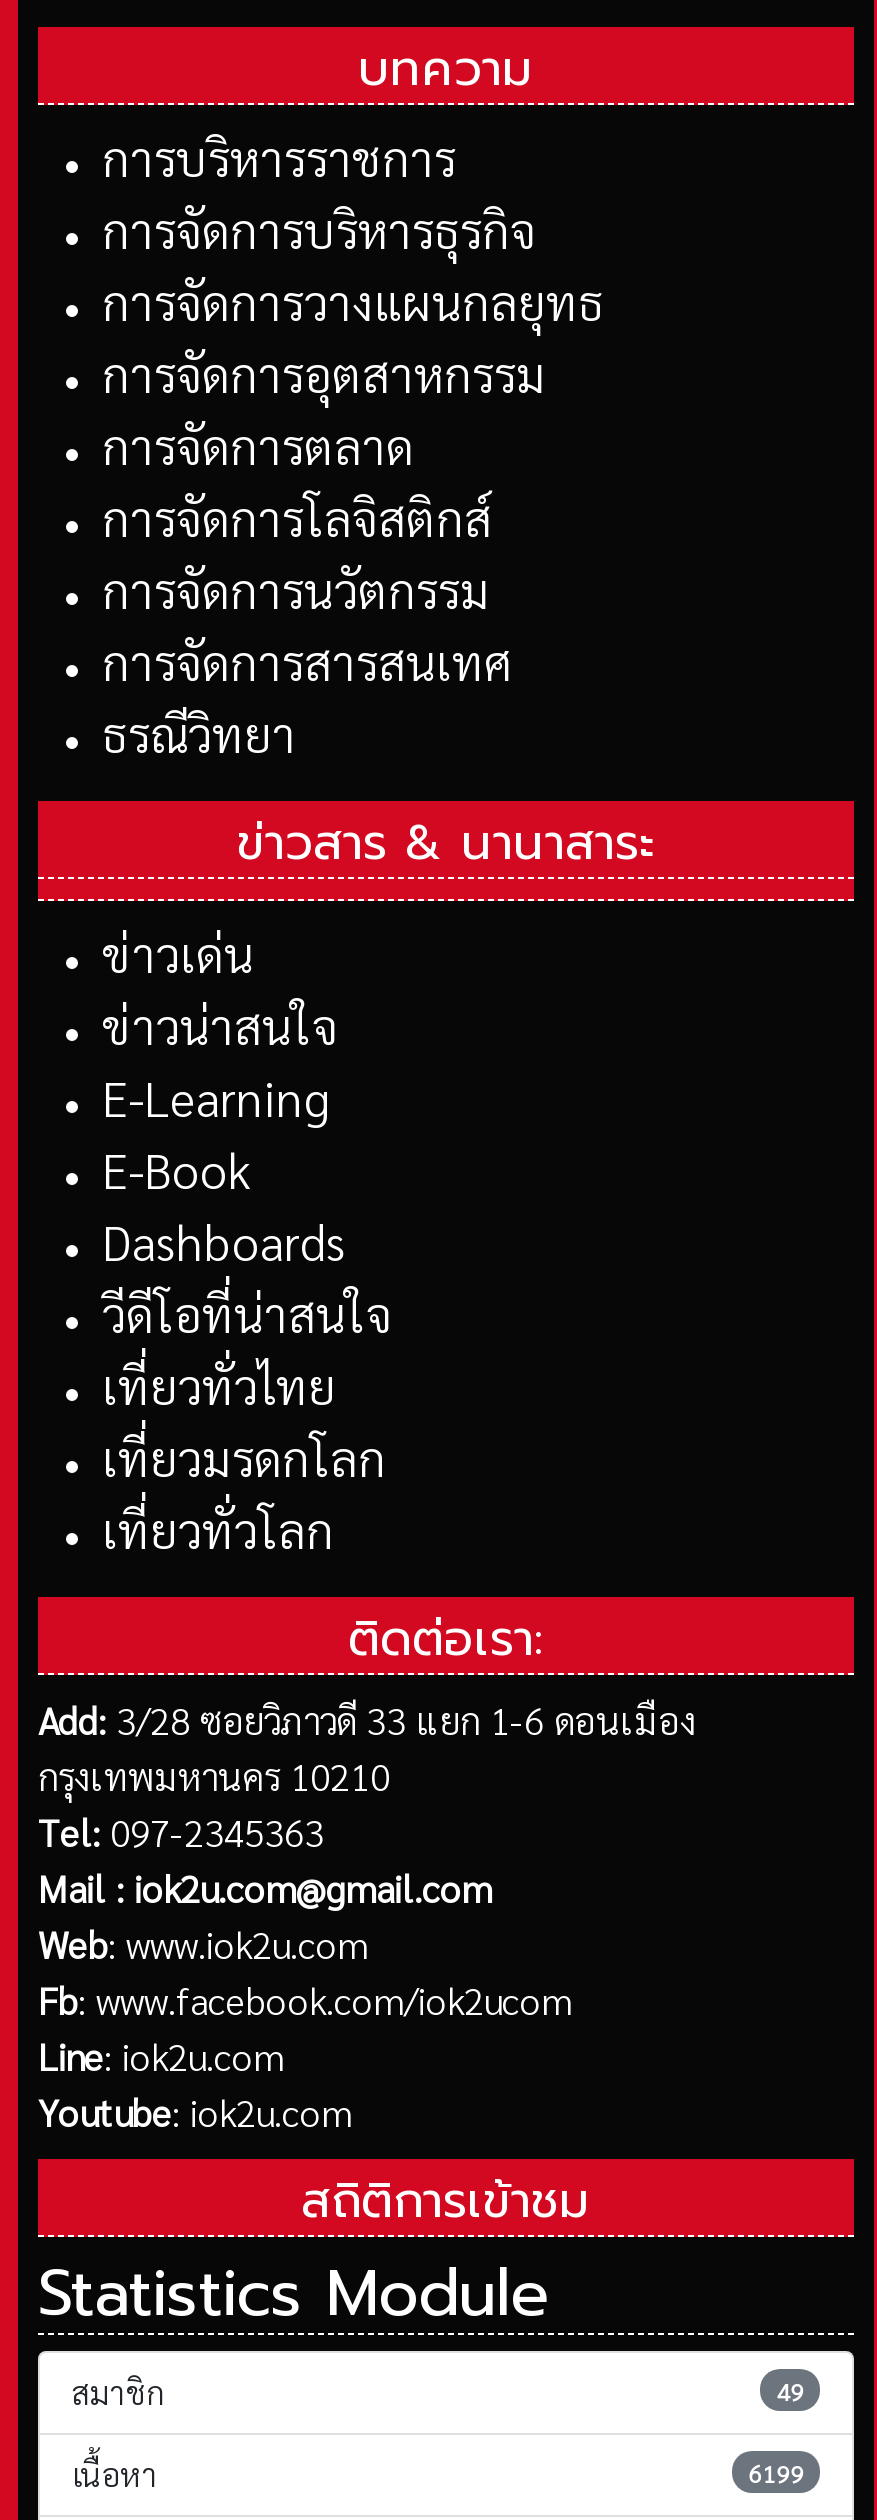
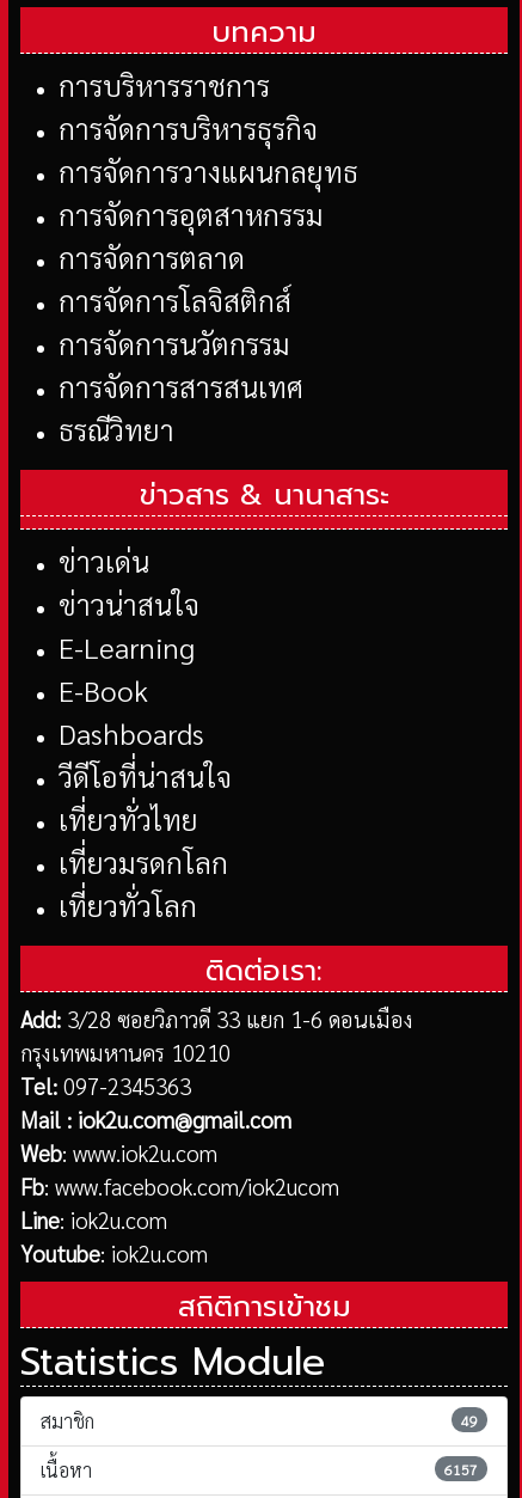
[748,2456,804,2488] 6199 -> [445,1459,478,1479] 6157

